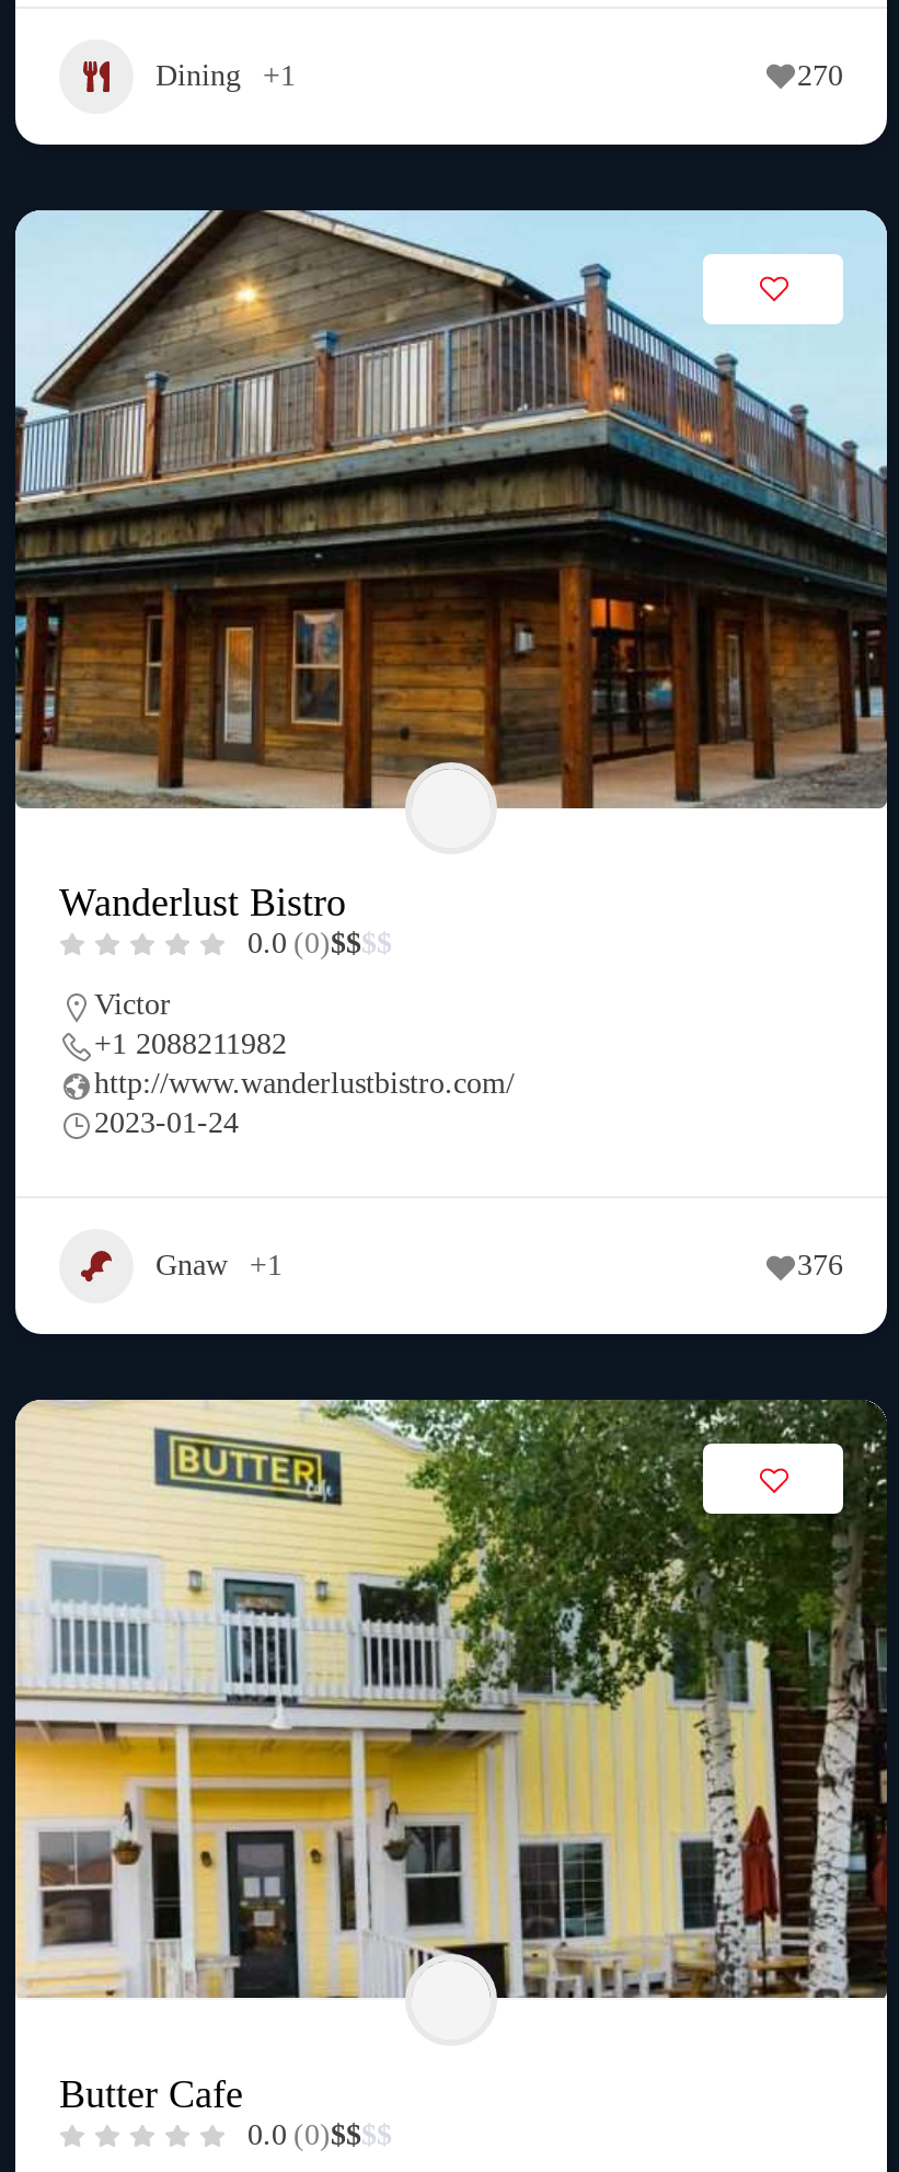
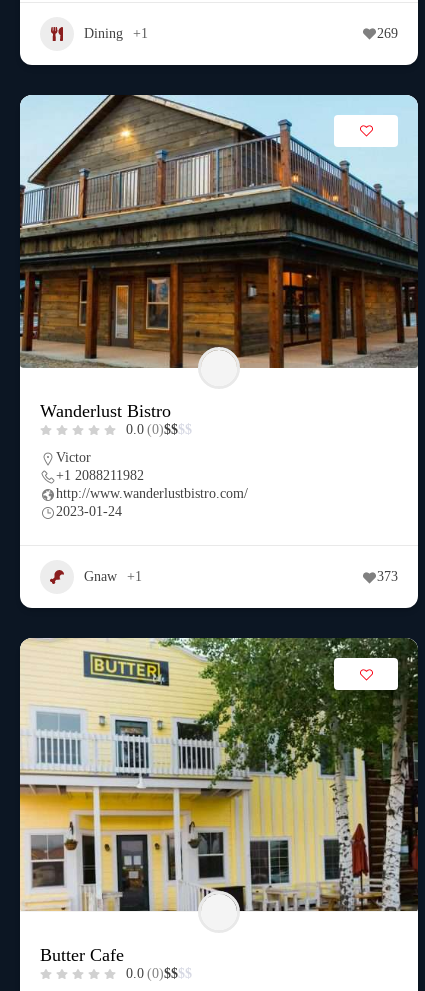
[797,58,843,91] 270 -> [377,26,398,41] 269
[797,1249,843,1282] 376 -> [377,569,398,584] 373

